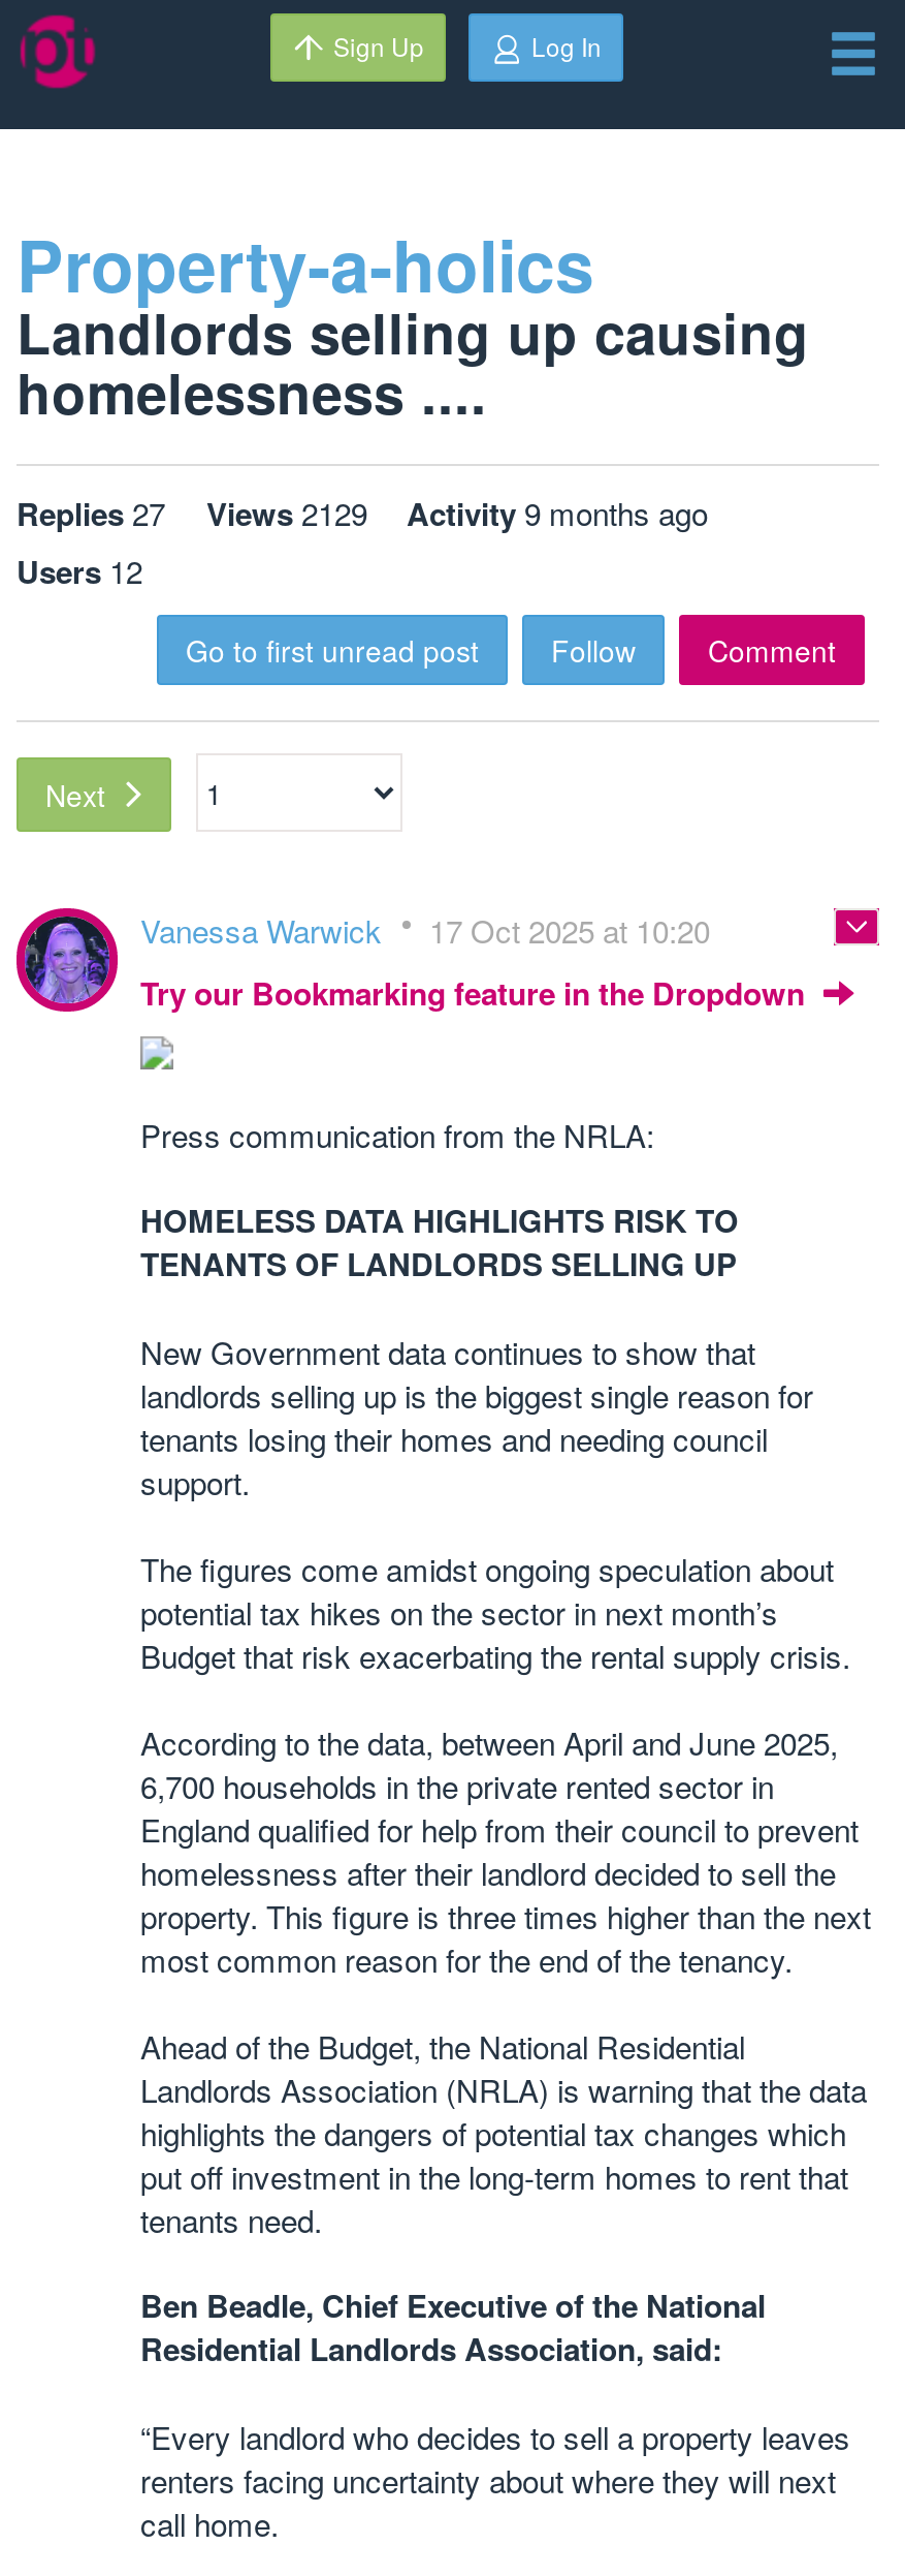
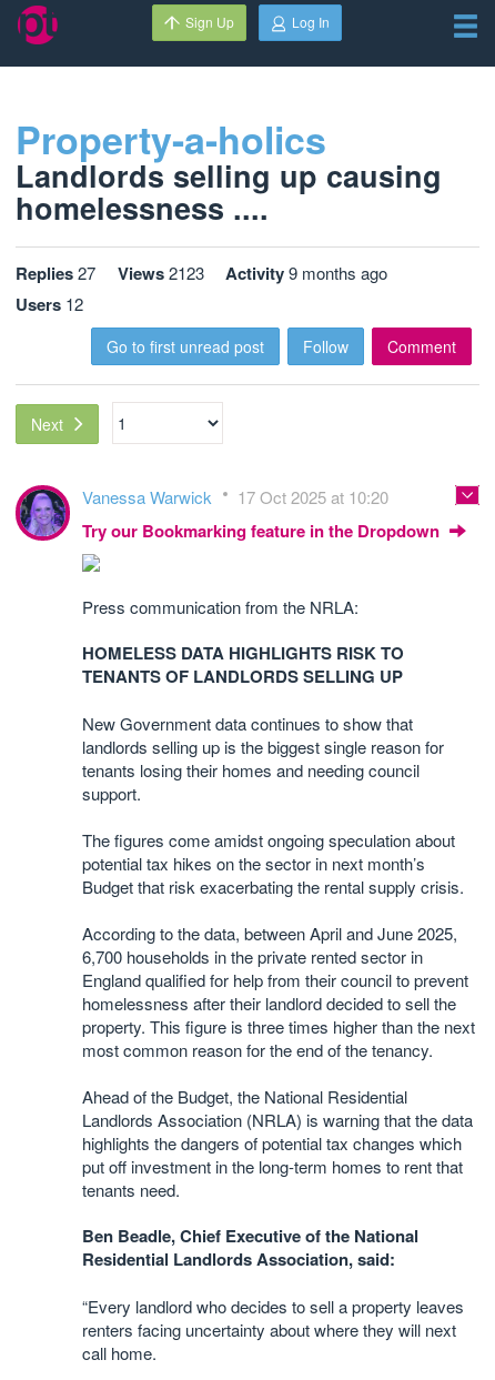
[17,491,708,536] Replies 27 Views 2129 Activity 9 months ago -> [16,261,387,285] Replies 27 Views 2123 Activity 9 months ago

